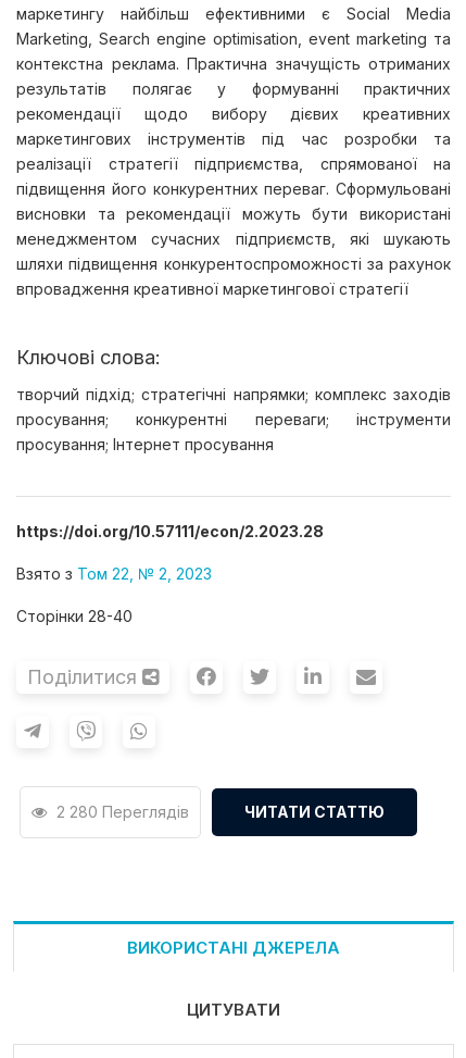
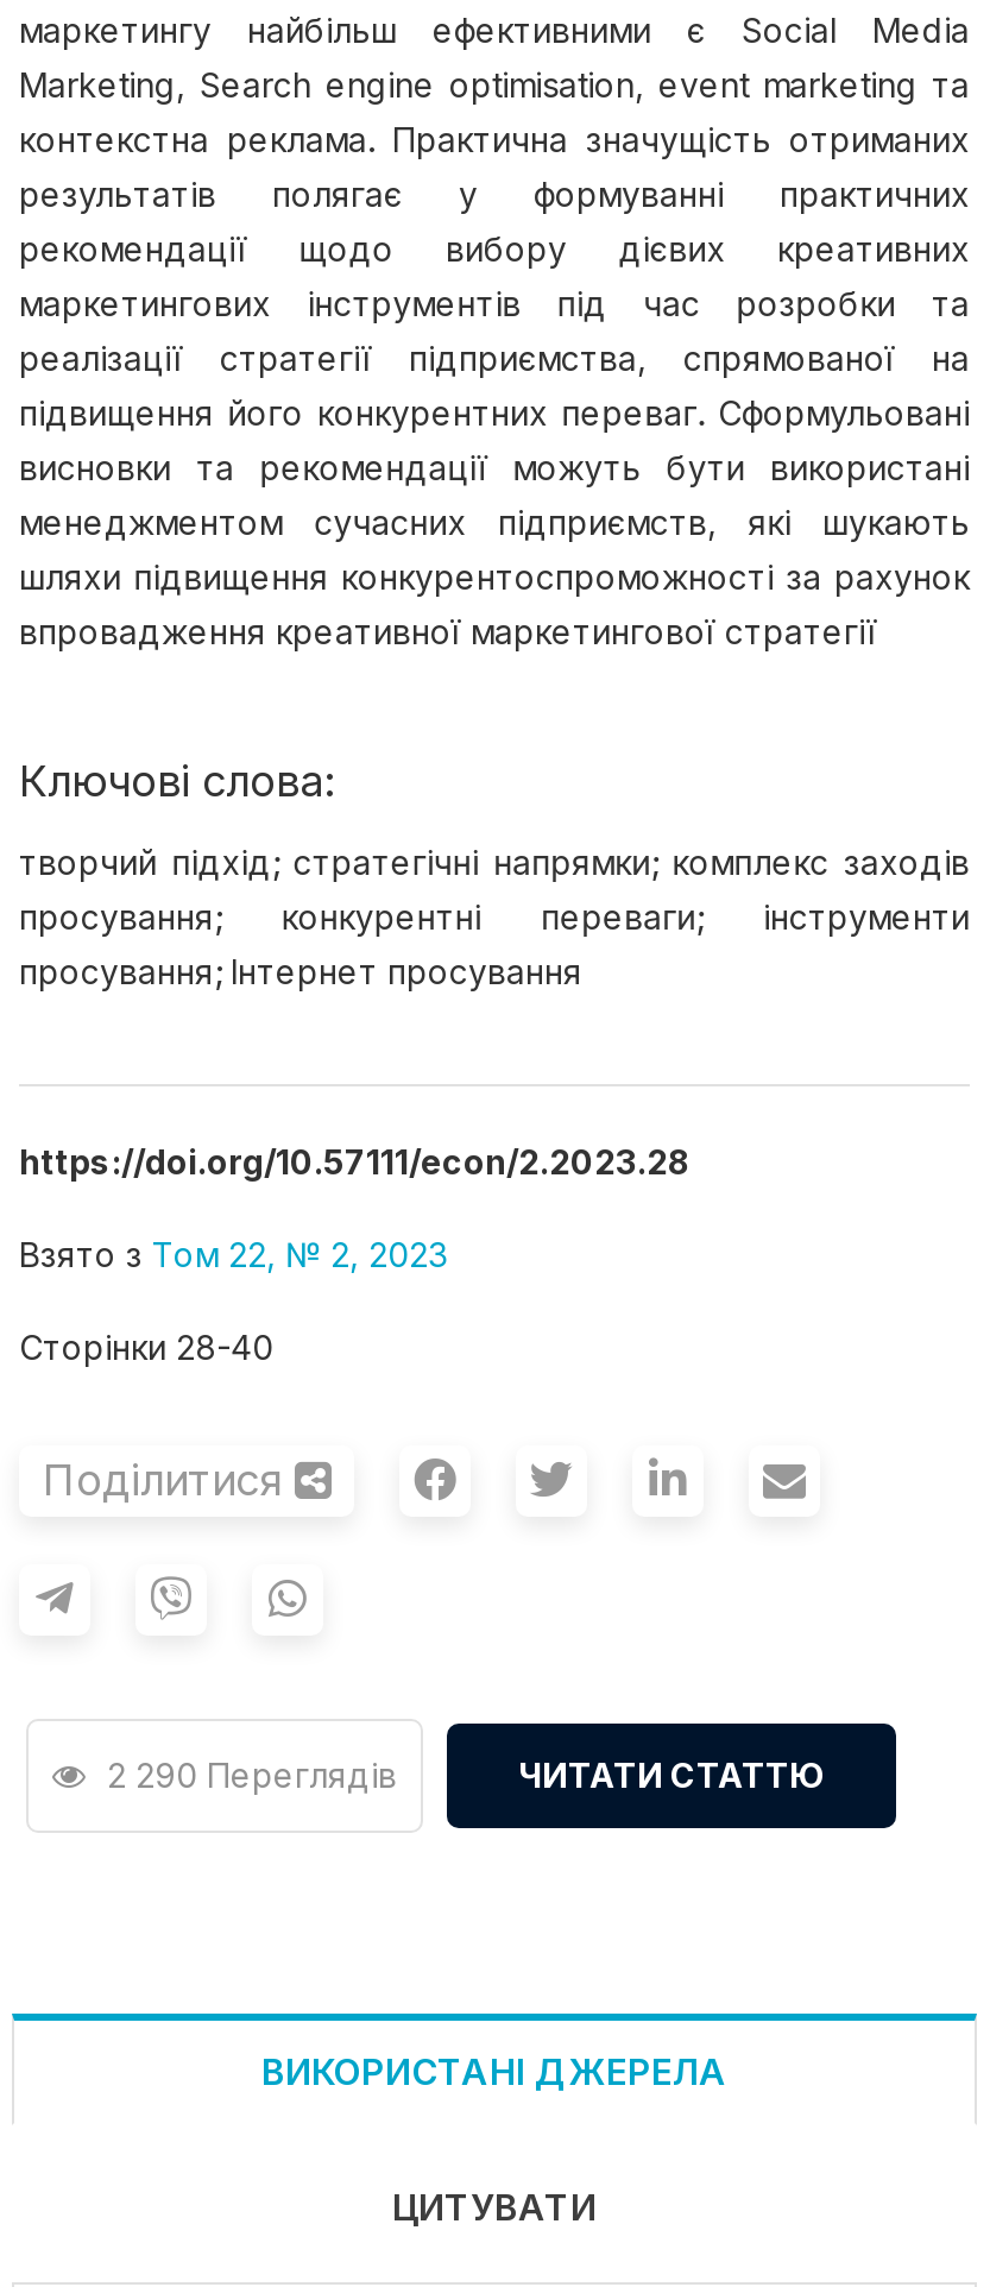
[52,802,189,821] 2 280 Переглядів -> [97,1754,397,1795] 2 290 Переглядів

